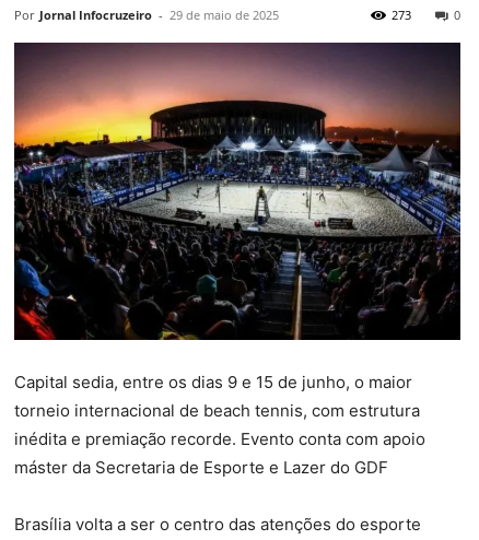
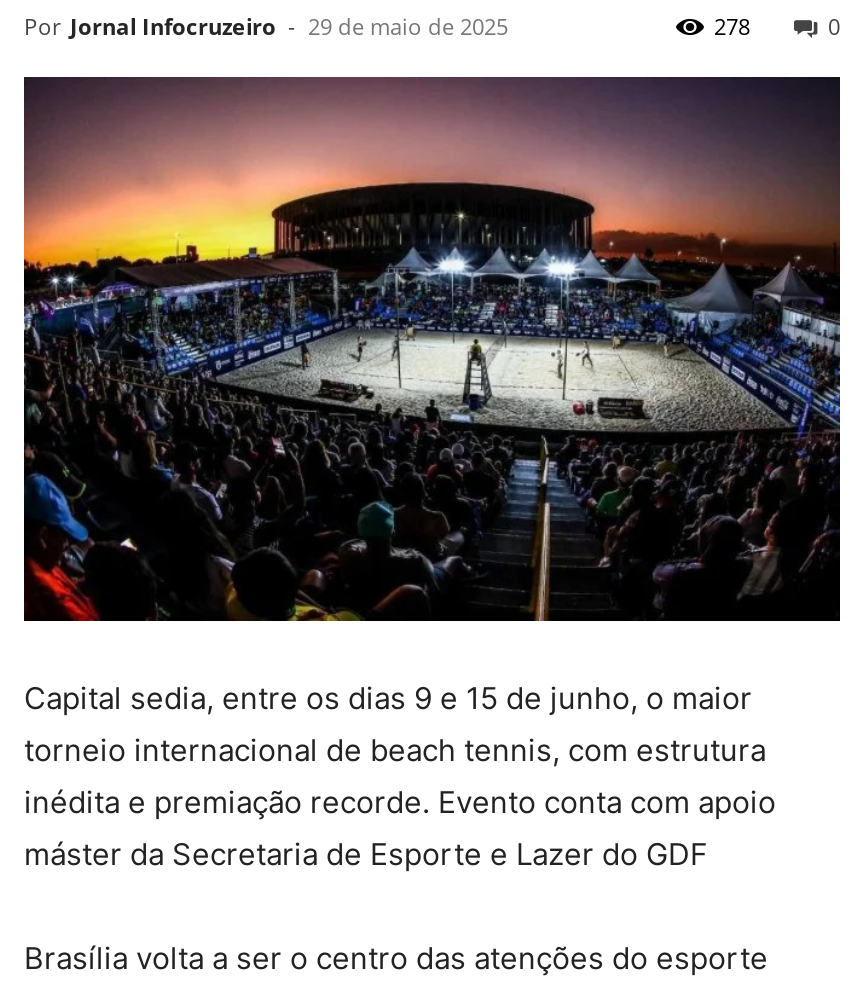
[392,7,411,23] 273 -> [714,11,750,41] 278

